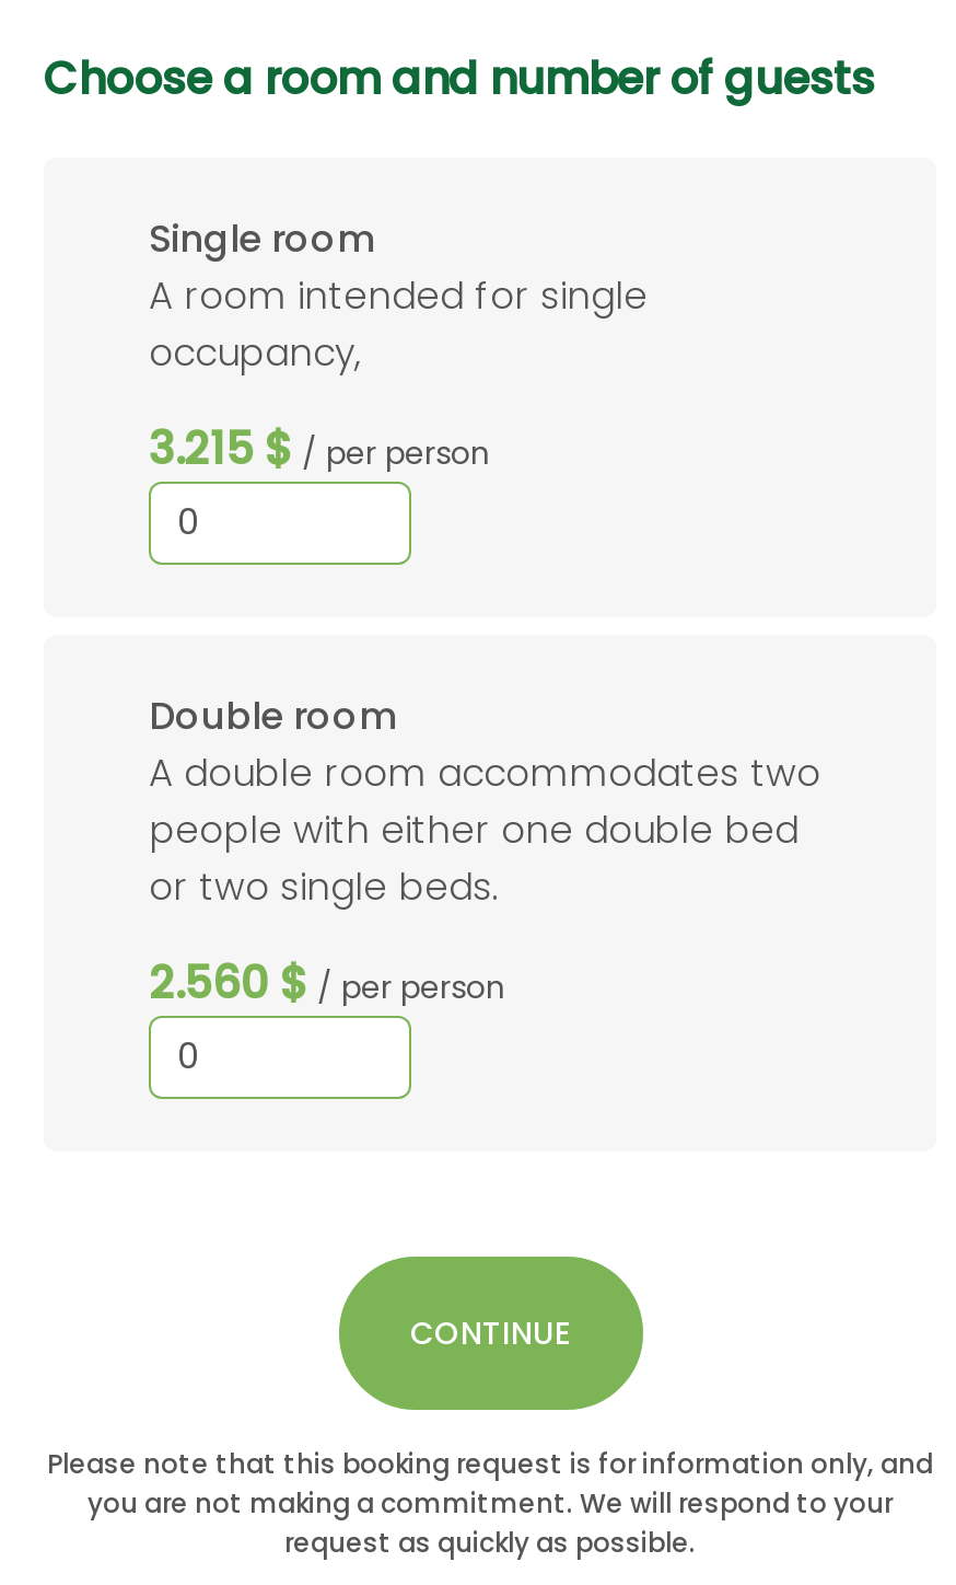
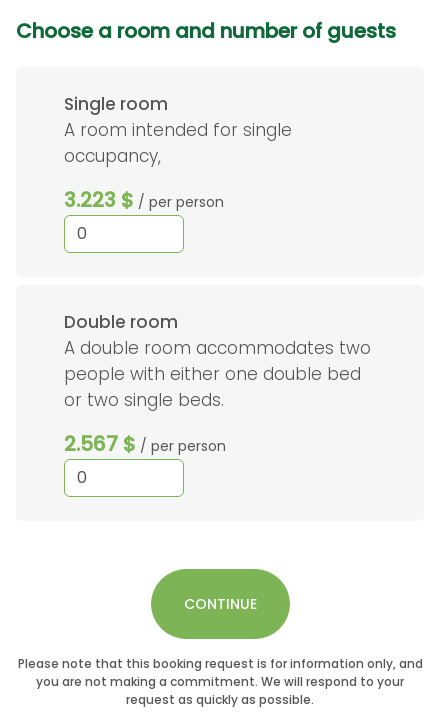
[149,419,490,480] 3.215 $/ per person -> [64,186,224,214] 3.223 $/ per person
[149,953,505,1014] 2.560 $/ per person -> [64,430,226,458] 2.567 $/ per person

